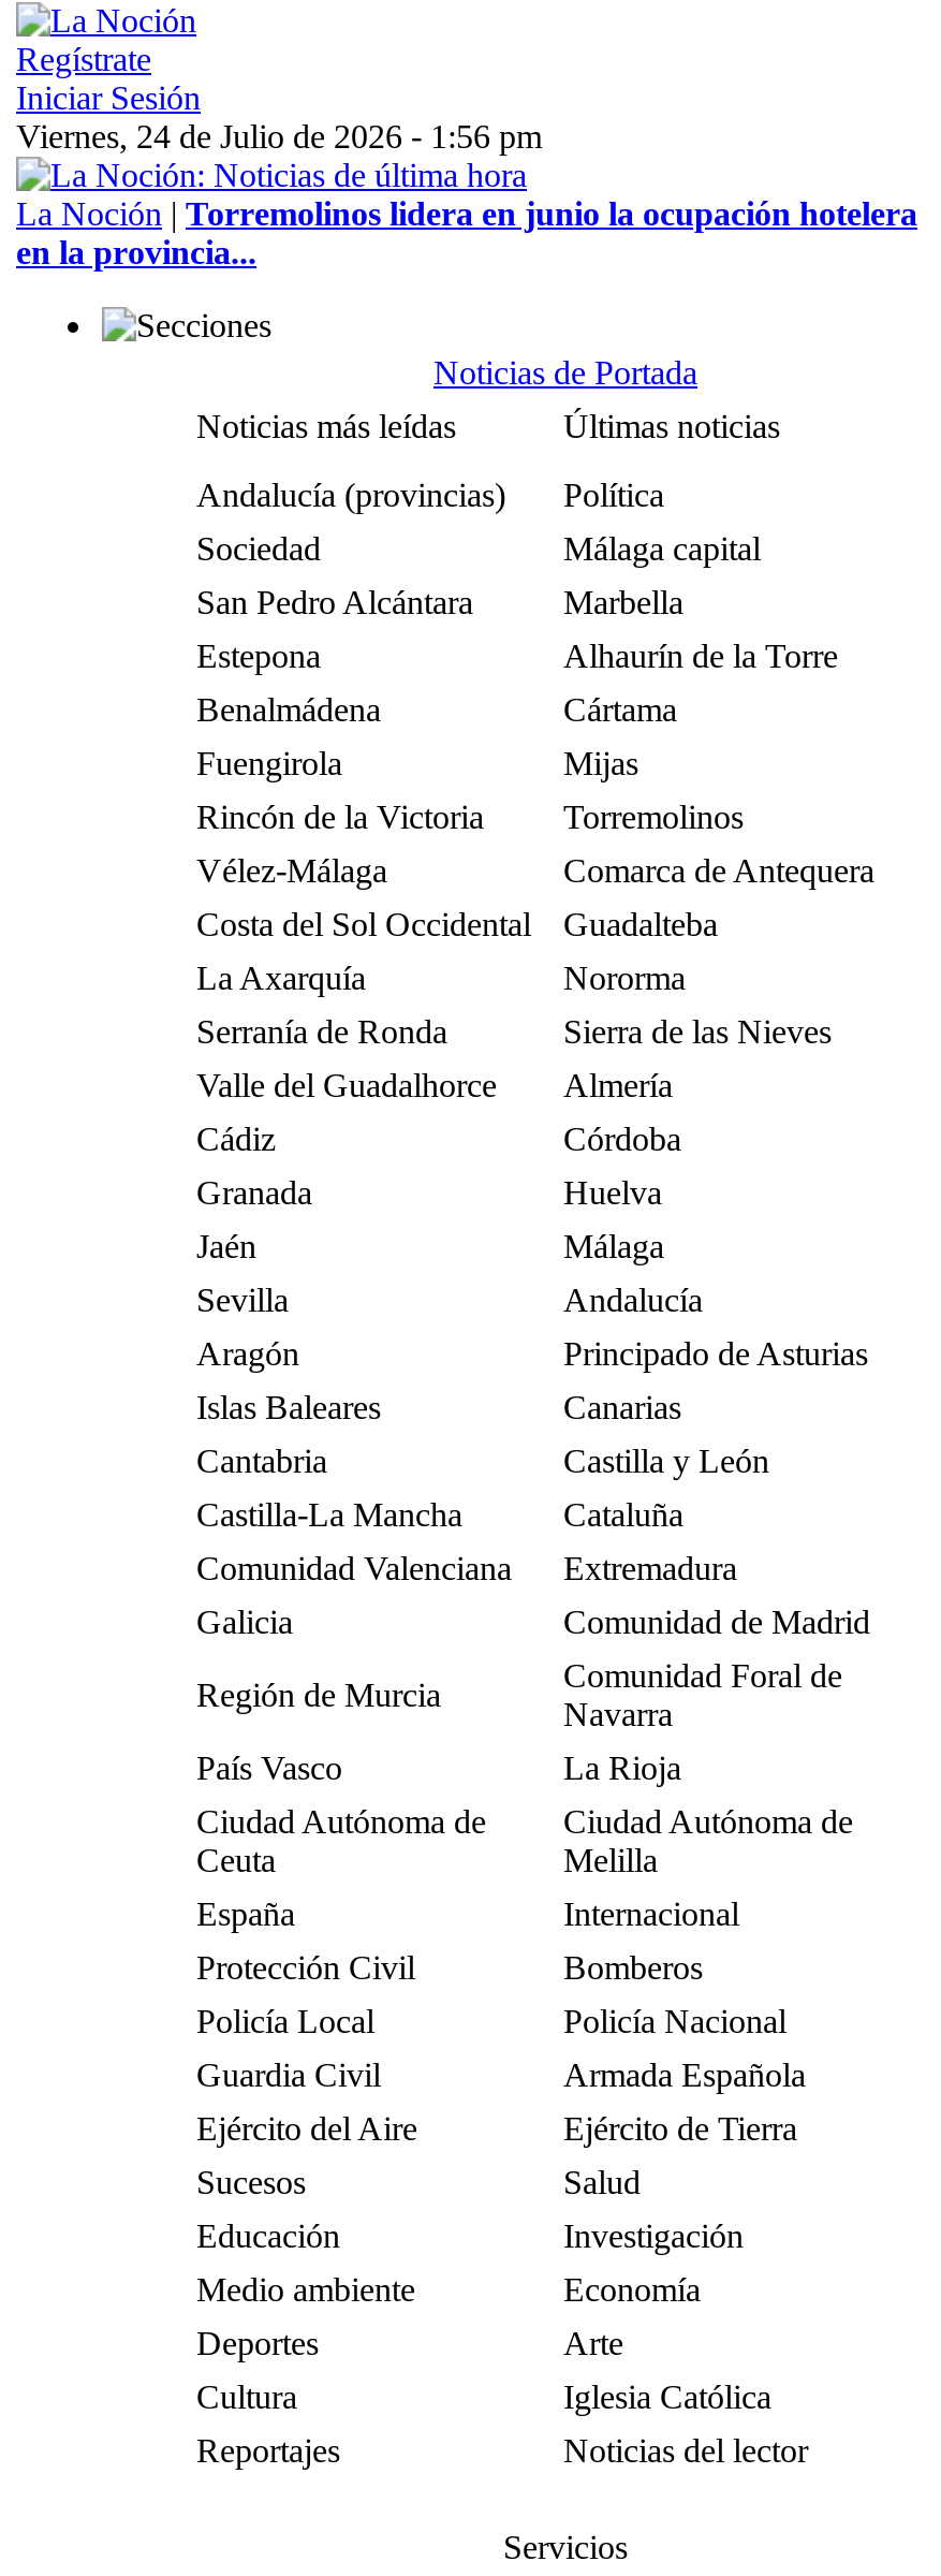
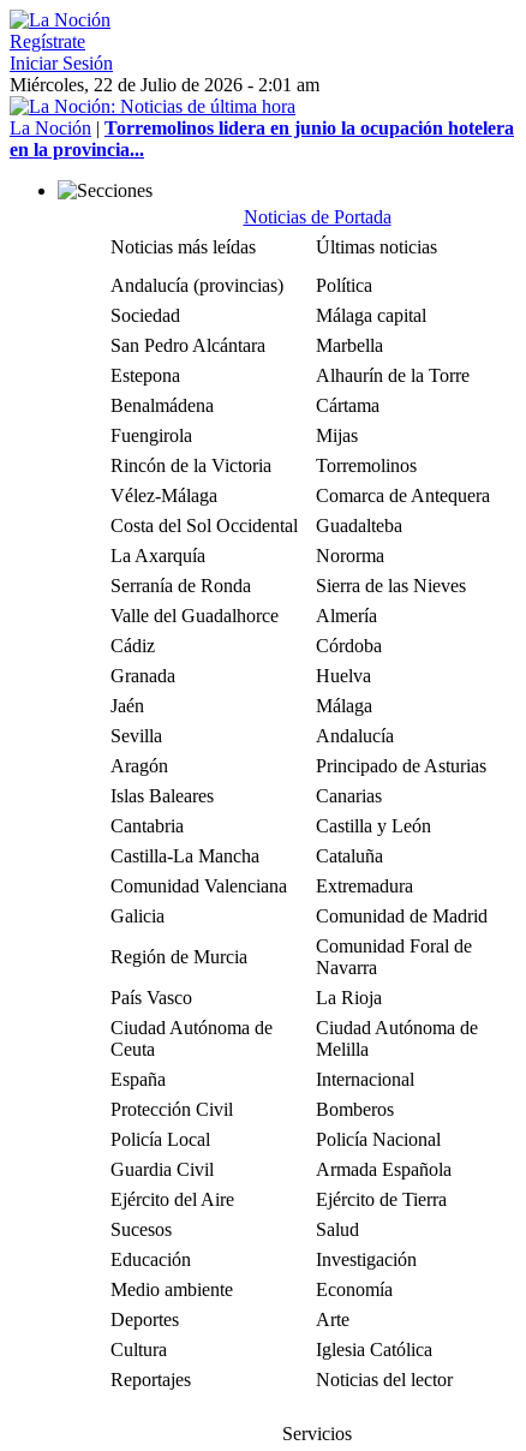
[16,118,542,155] Viernes, 24 de Julio de 2026 - 1:56 pm -> [10,74,319,95] Miércoles, 22 de Julio de 2026 - 2:01 am

